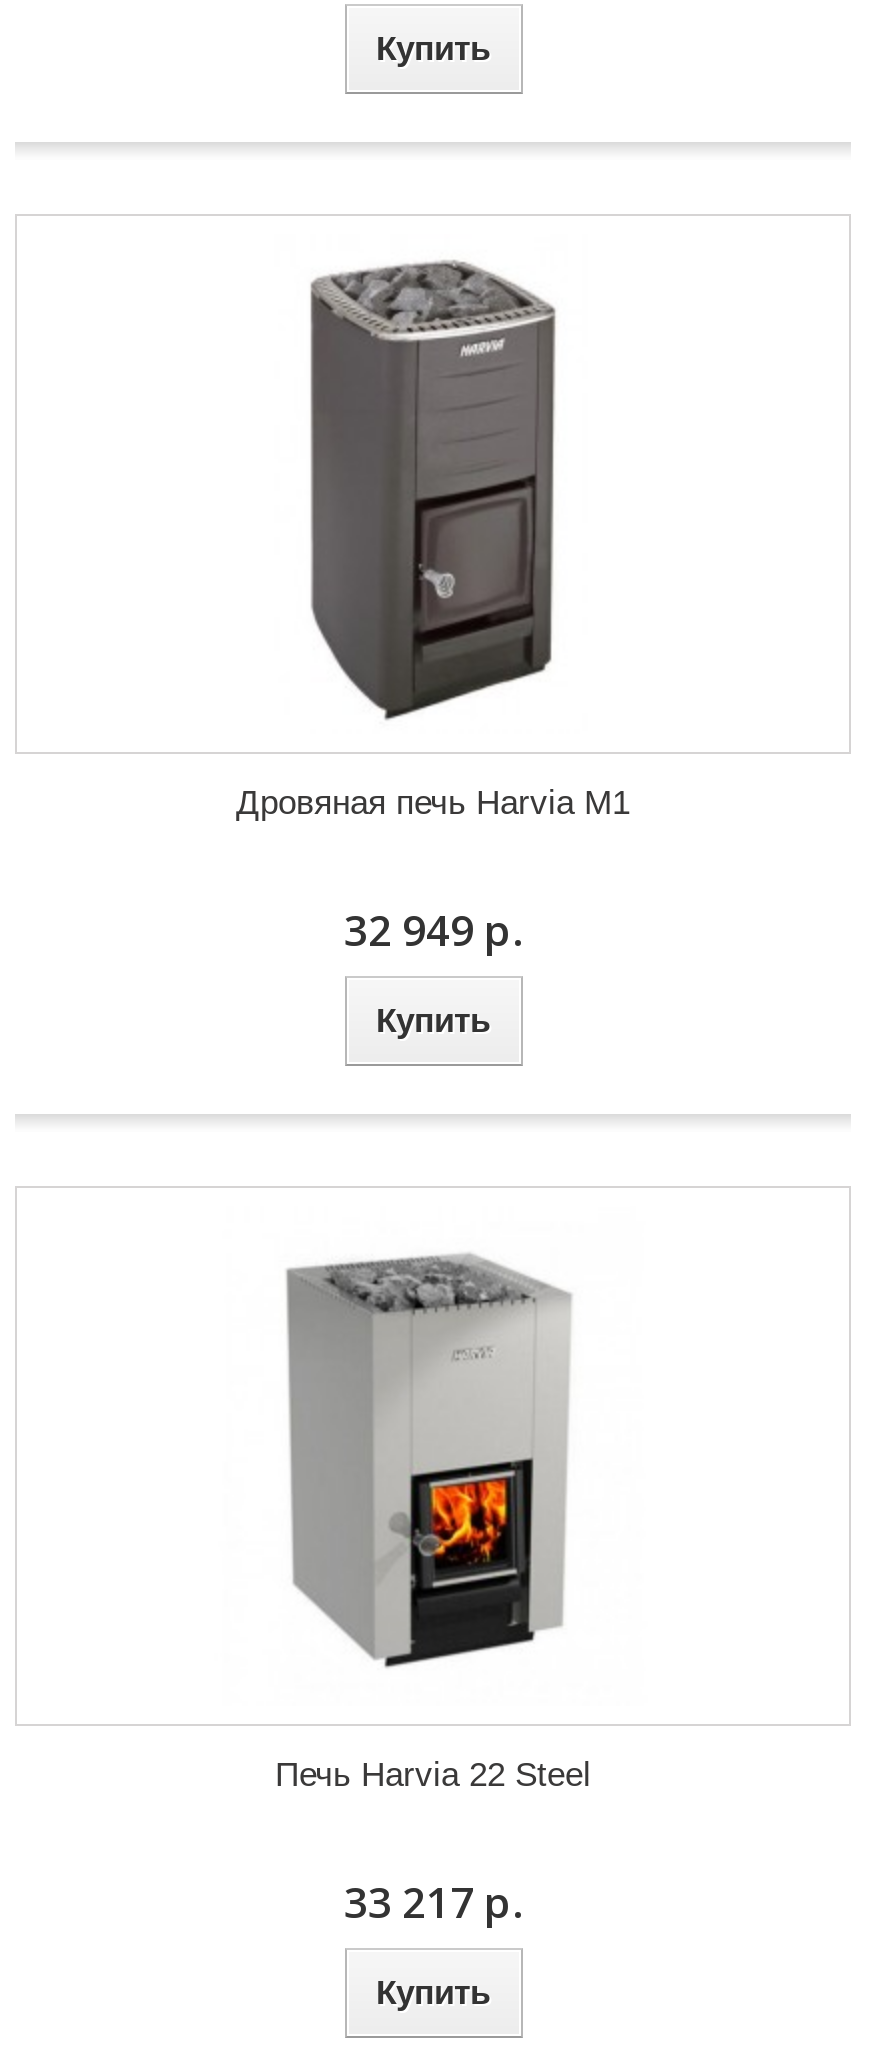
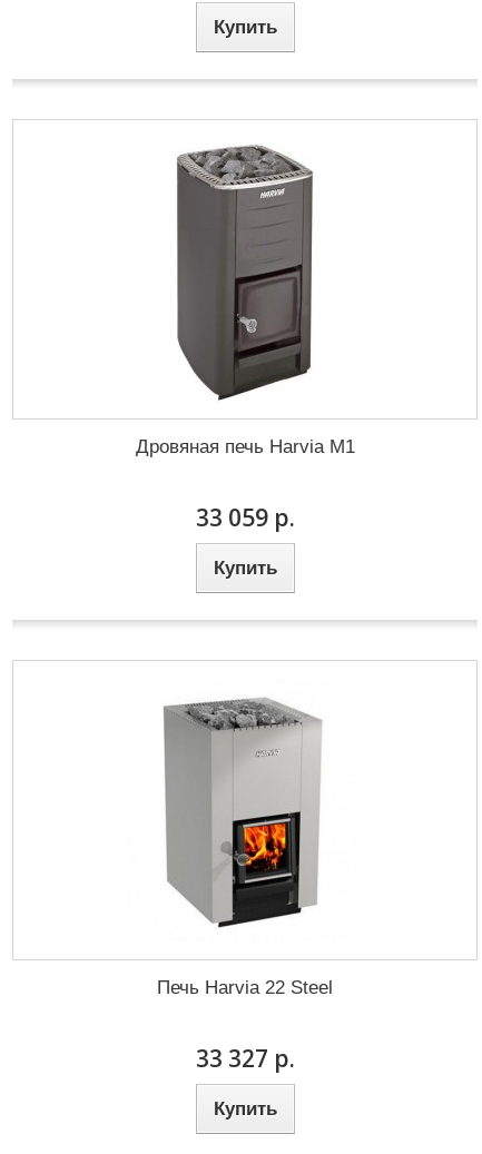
[344,902,522,958] 32 949 р. -> [195,502,294,533] 33 059 р.
[344,1874,522,1930] 33 217 р. -> [195,1043,294,1074] 33 327 р.

